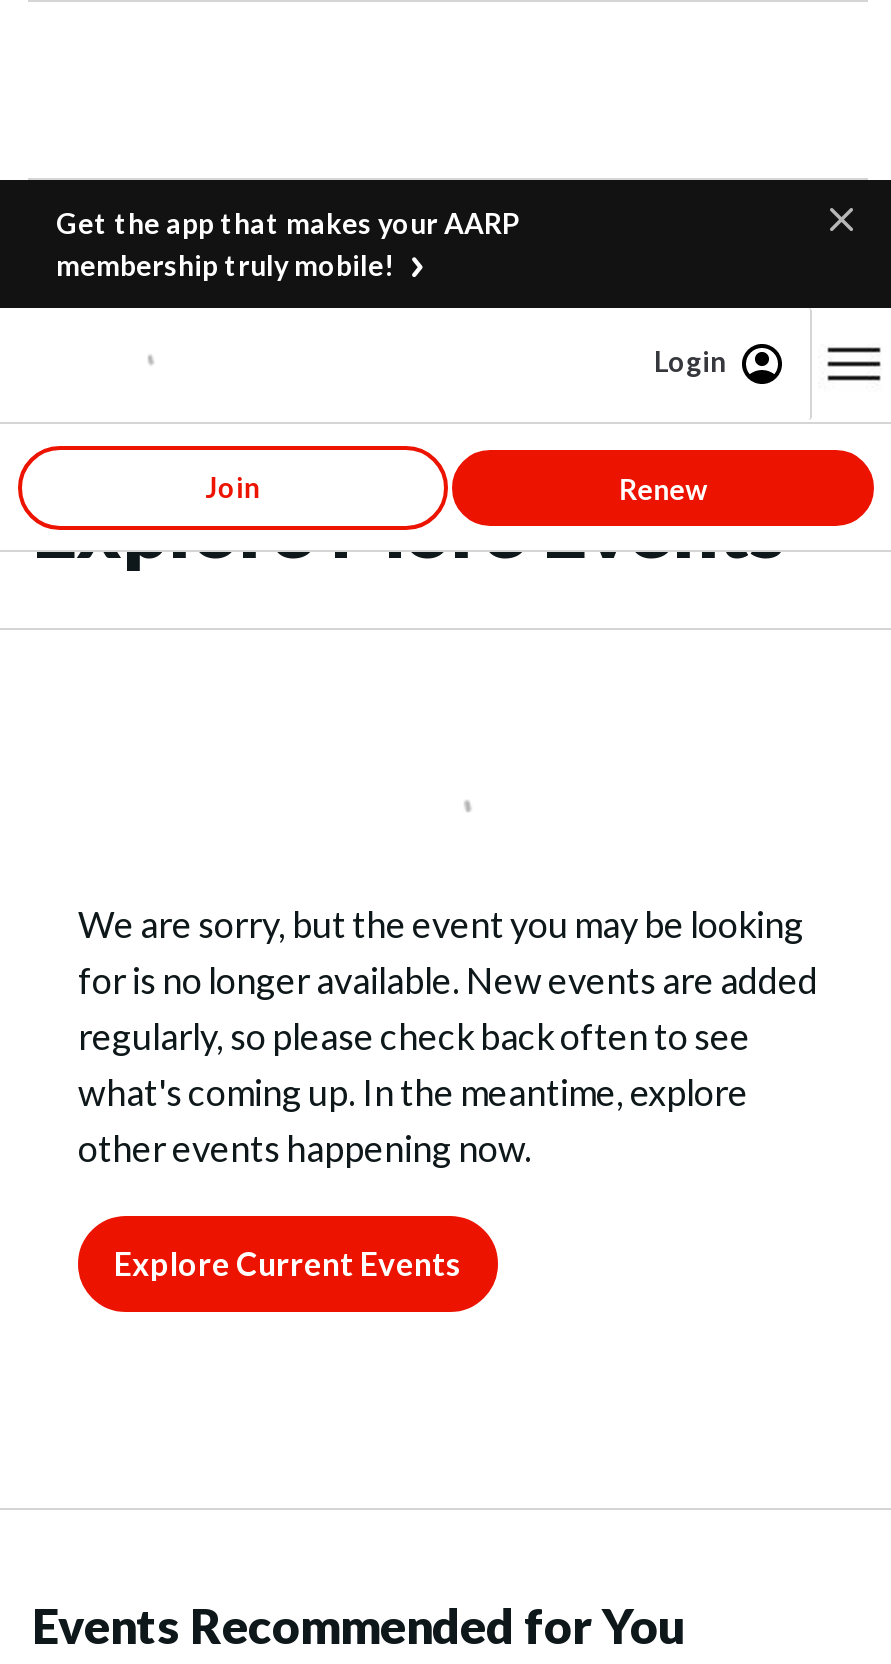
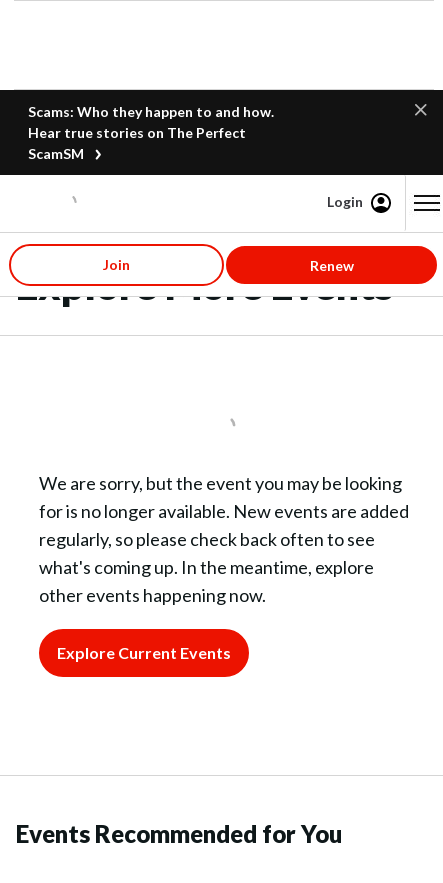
[56,206,520,282] Get the app that makes your AARP | membership truly mobile! -> [28,103,274,162] Scams: Who they happen to and how. | Hear true stories on The Perfect | ScamSM

